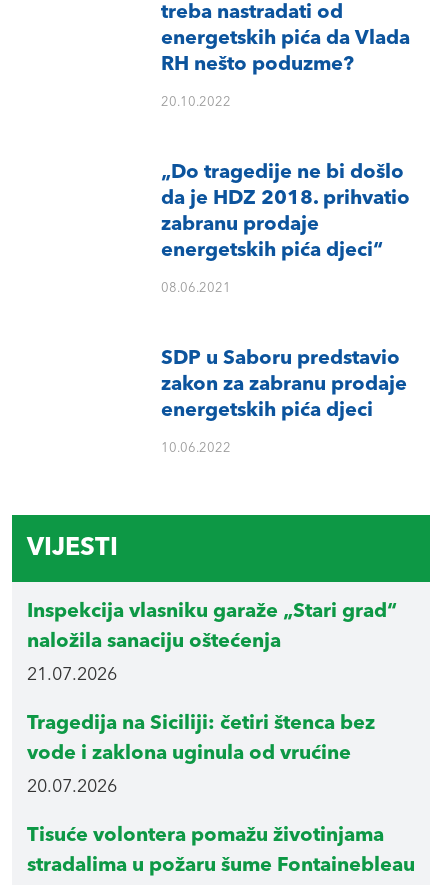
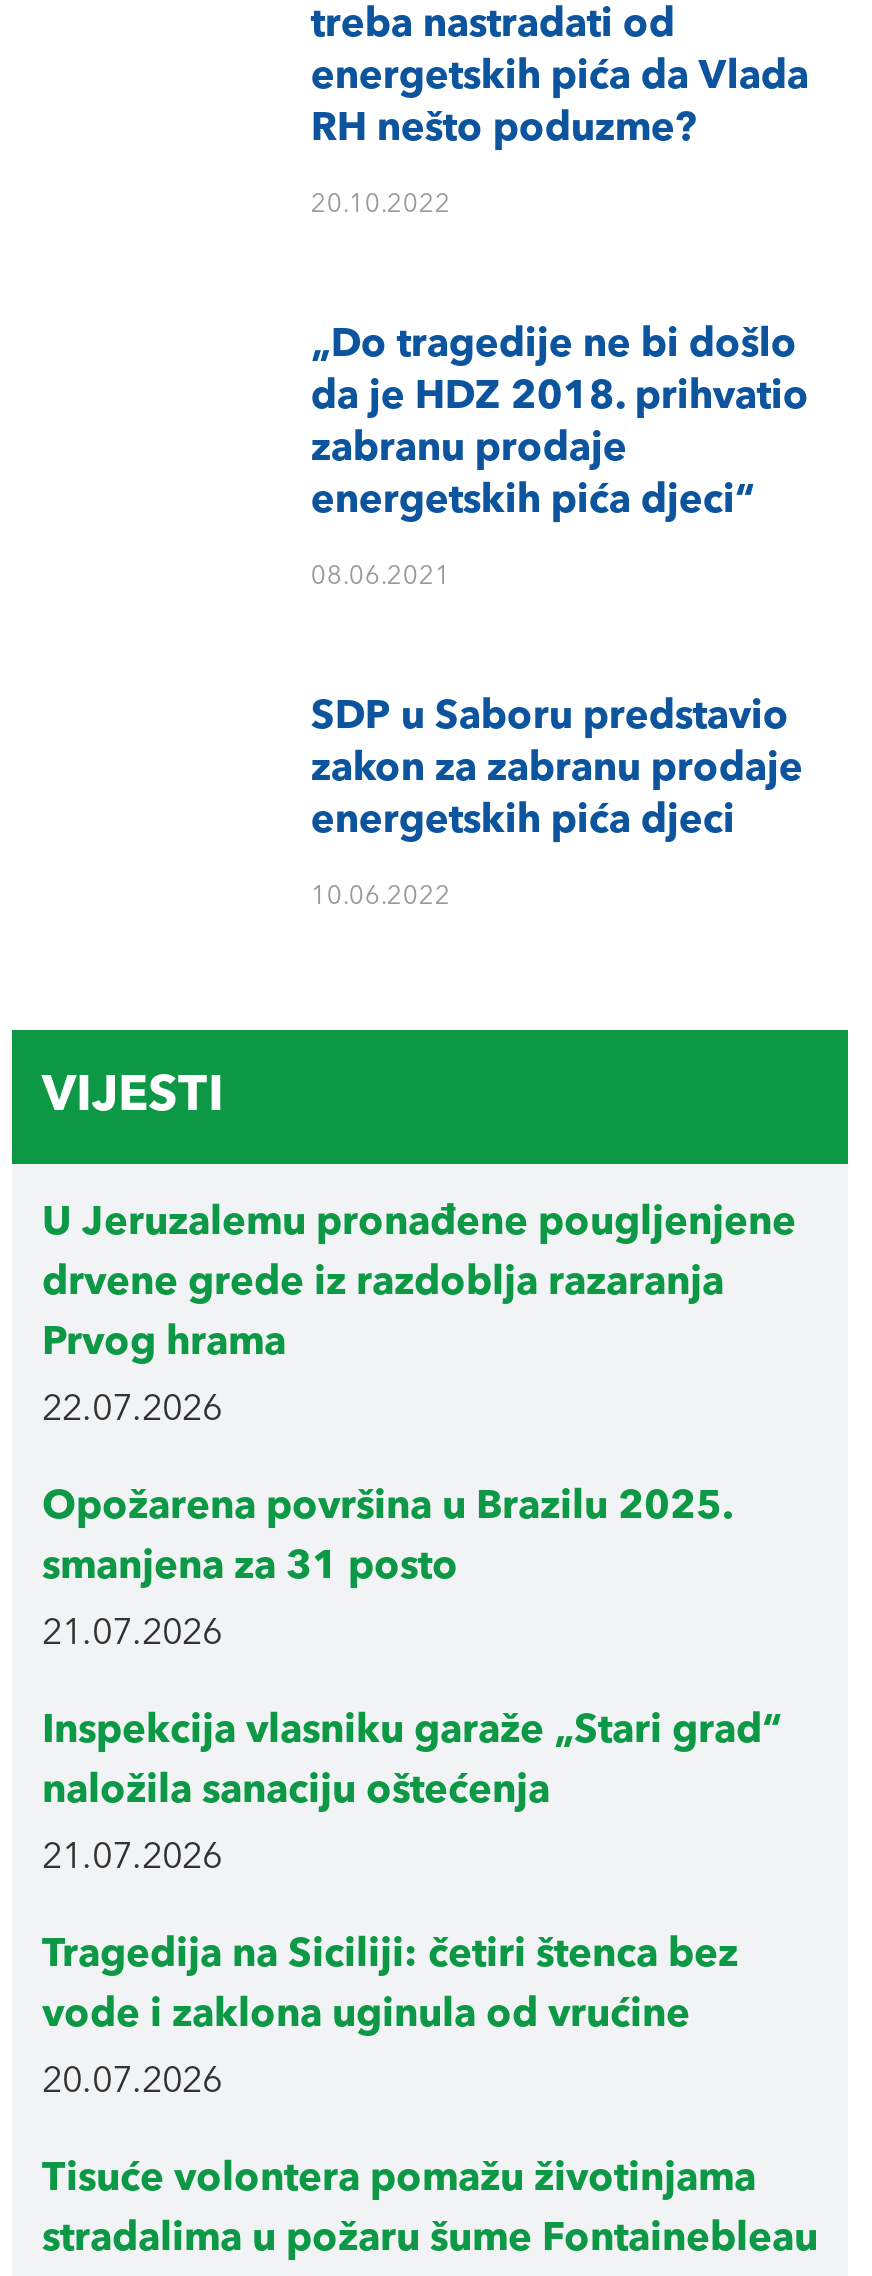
none -> [42,1205,796,1653] U Jeruzalemu pronađene pougljenjene | drvene grede iz razdoblja razaranja | Prvog hrama | 22.07.2026 | Opožarena površina u Brazilu 2025. | smanjena za 31 posto | 21.07.2026

